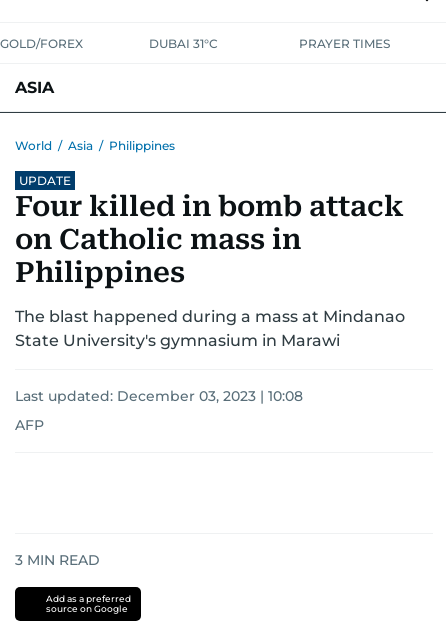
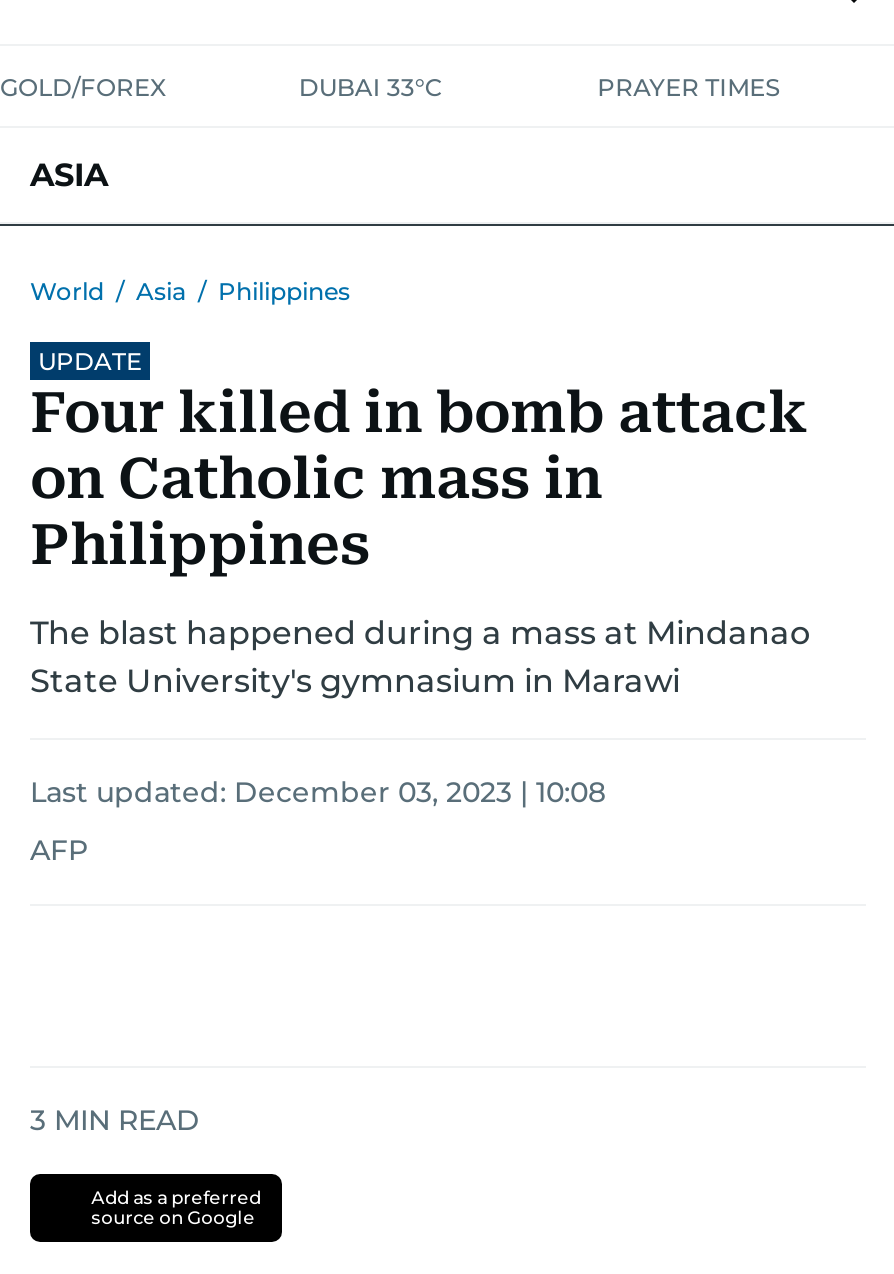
[149,36,218,51] DUBAI 31°C -> [299,72,443,102] DUBAI 33°C

